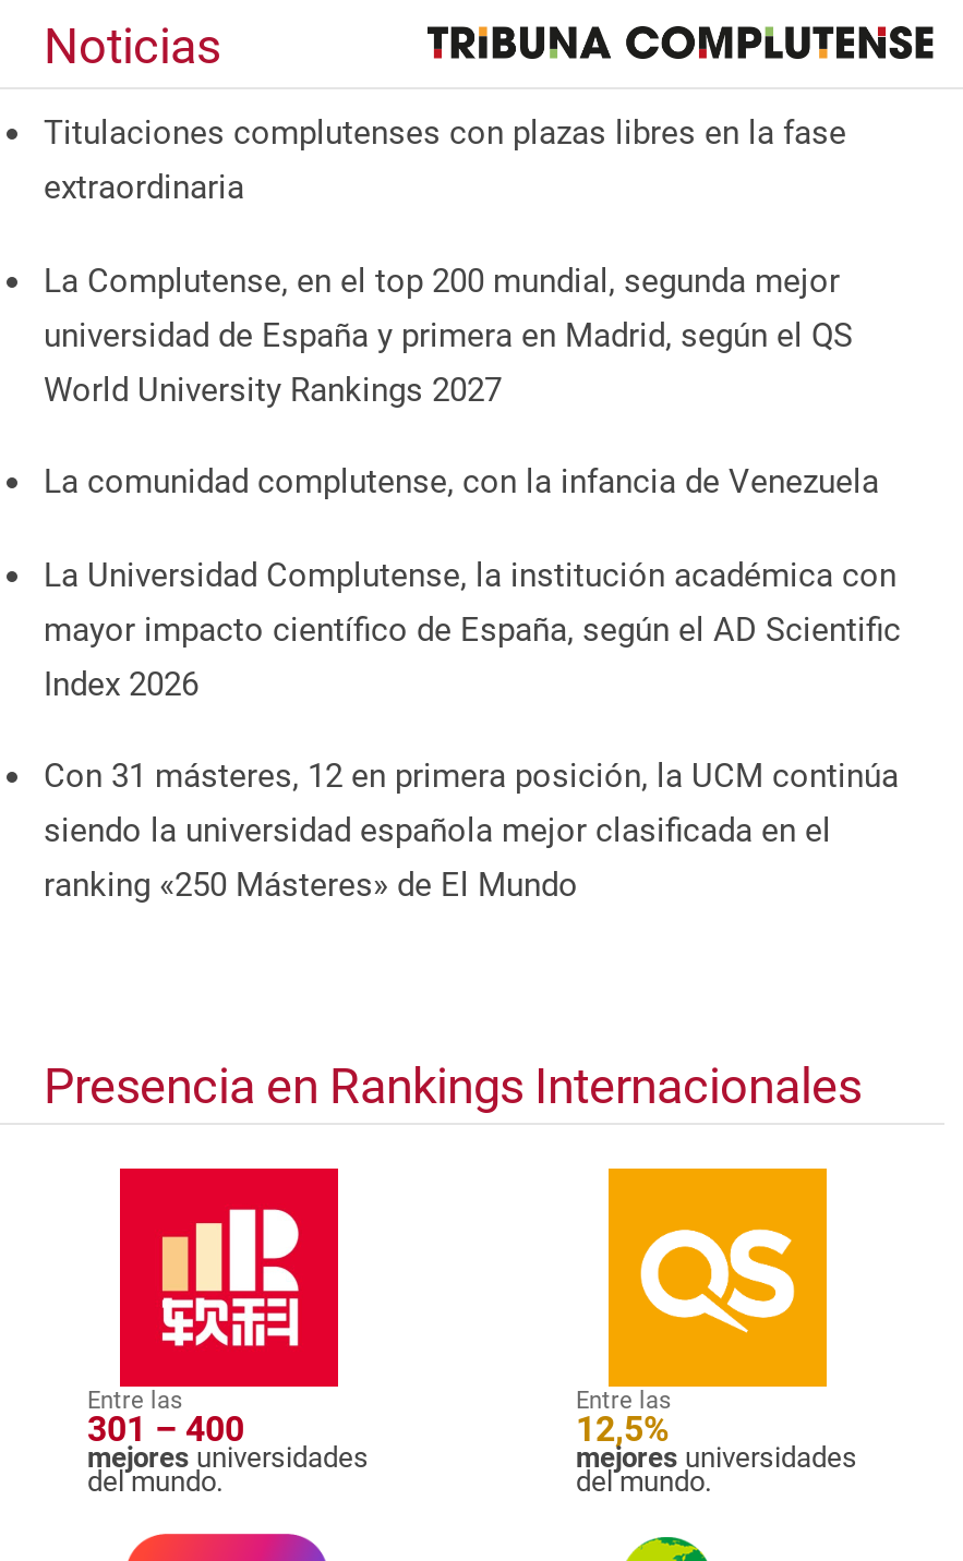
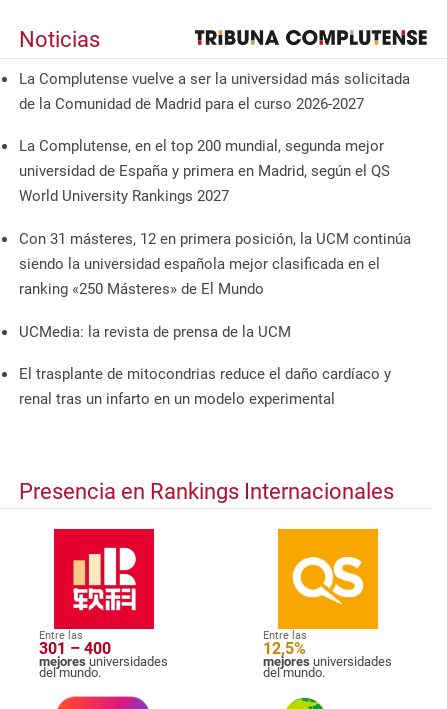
[44,113,846,207] Titulaciones complutenses con plazas libres en la fase | extraordinaria -> [19,70,410,113] La Complutense vuelve a ser la universidad más solicitada | de la Comunidad de Madrid para el curso 2026-2027
[44,462,901,703] La comunidad complutense, con la infancia de Venezuela | La Universidad Complutense, la institución académica con | mayor impacto científico de España, según el AD Scientific | Index 2026 -> none
moved [44,757,899,905] -> [19,230,411,298]: Con 31 másteres, 12 en primera posición, la UCM continúa | siendo la universidad española mejor clasificada en el | ranking «250 Másteres» de El Mundo
none -> [19,323,391,408] UCMedia: la revista de prensa de la UCM | El trasplante de mitocondrias reduce el daño cardíaco y | renal tras un infarto en un modelo experimental

